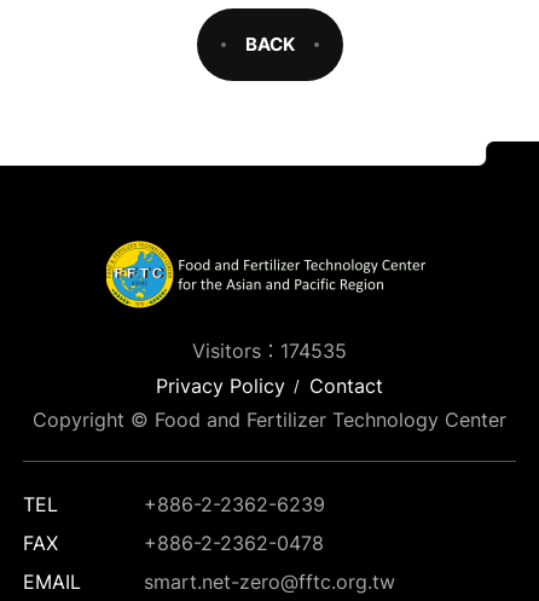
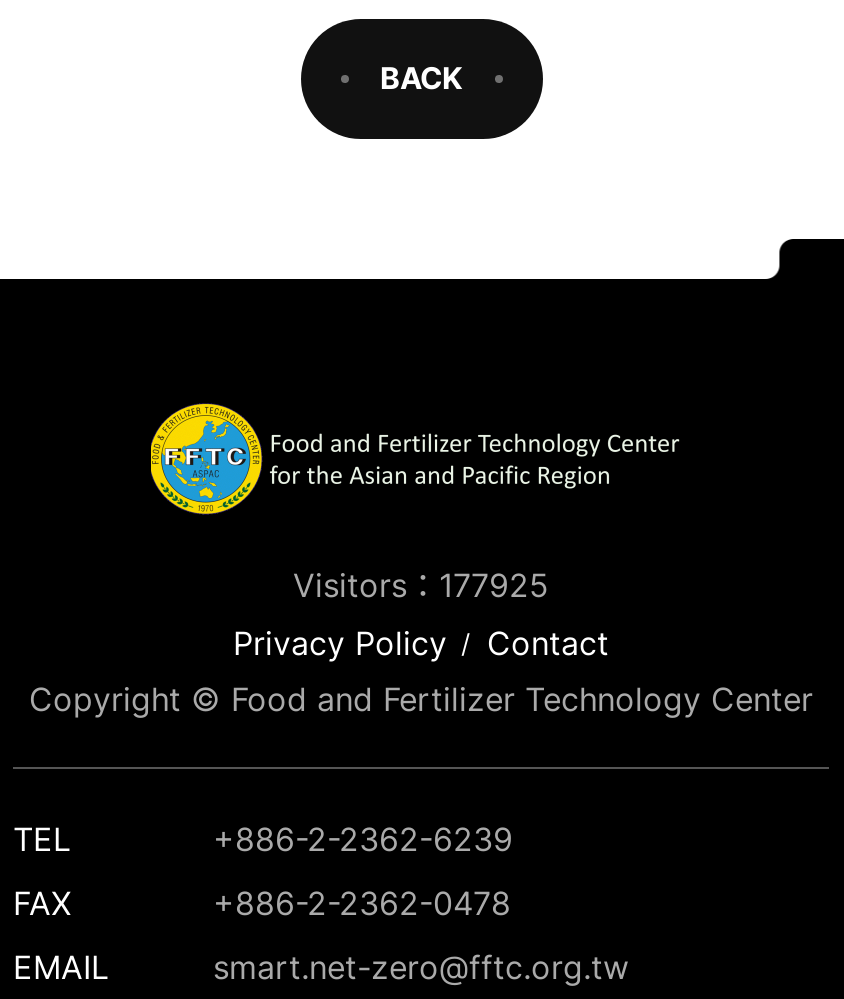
[192,339,347,363] Visitors：174535 -> [293,566,549,606] Visitors：177925

